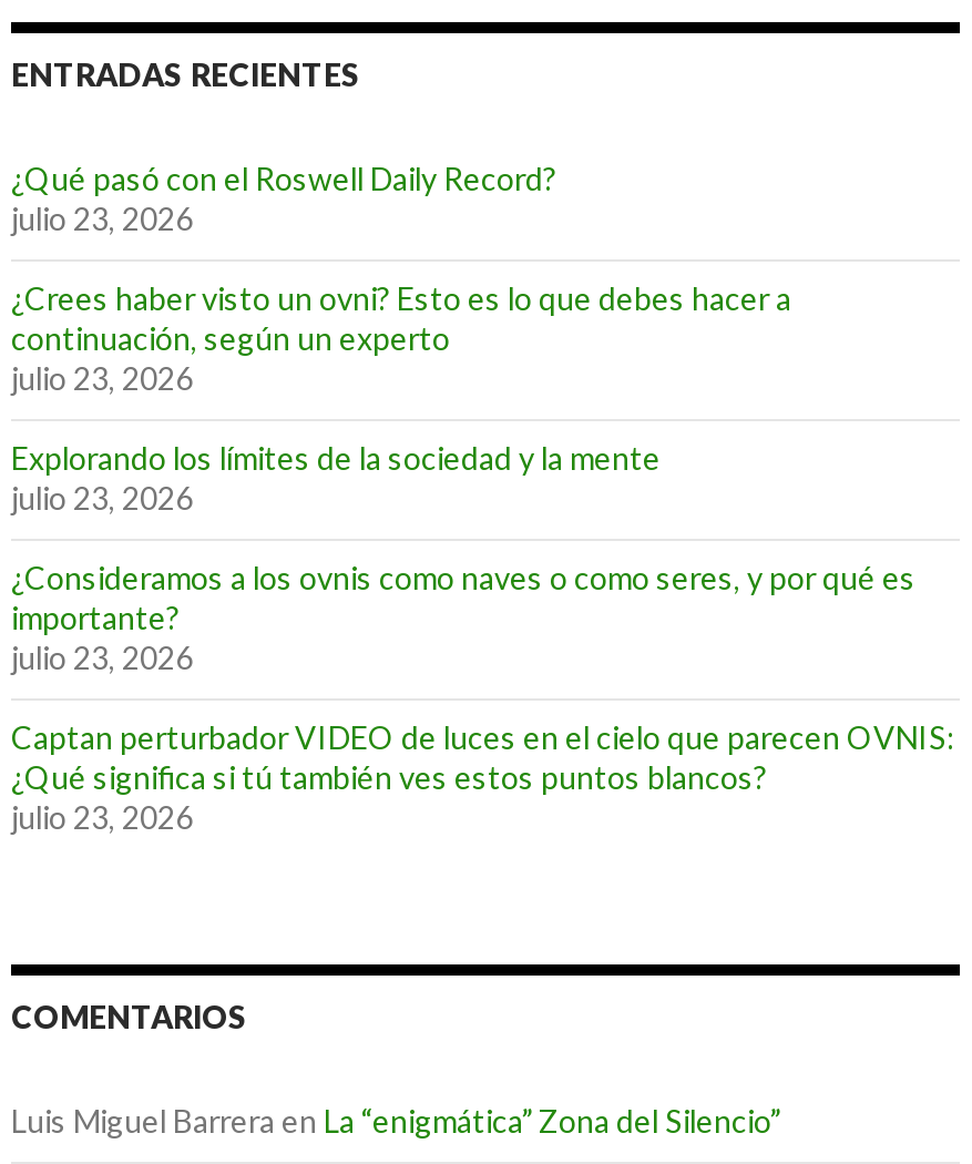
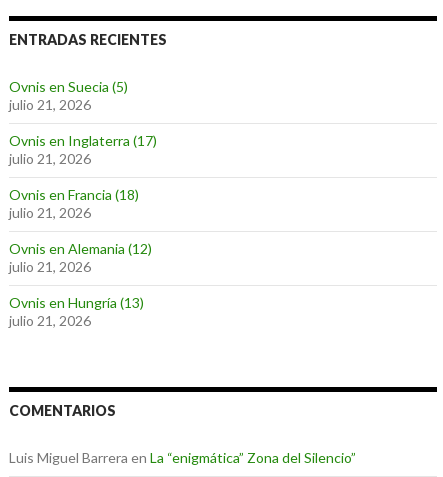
[11,160,556,237] ¿Qué pasó con el Roswell Daily Record? | julio 23, 2026 -> [9,78,128,113] Ovnis en Suecia (5) | julio 21, 2026
[11,279,791,397] ¿Crees haber visto un ovni? Esto es lo que debes hacer a | continuación, según un experto | julio 23, 2026 -> [9,132,157,167] Ovnis en Inglaterra (17) | julio 21, 2026
[11,439,661,517] Explorando los límites de la sociedad y la mente | julio 23, 2026 -> [9,186,139,221] Ovnis en Francia (18) | julio 21, 2026
[11,559,915,676] ¿Consideramos a los ovnis como naves o como seres, y por qué es | importante? | julio 23, 2026 -> [9,240,152,275] Ovnis en Alemania (12) | julio 21, 2026
[11,718,955,836] Captan perturbador VIDEO de luces en el cielo que parecen OVNIS: | ¿Qué significa si tú también ves estos puntos blancos? | julio 23, 2026 -> [9,294,144,329] Ovnis en Hungría (13) | julio 21, 2026

